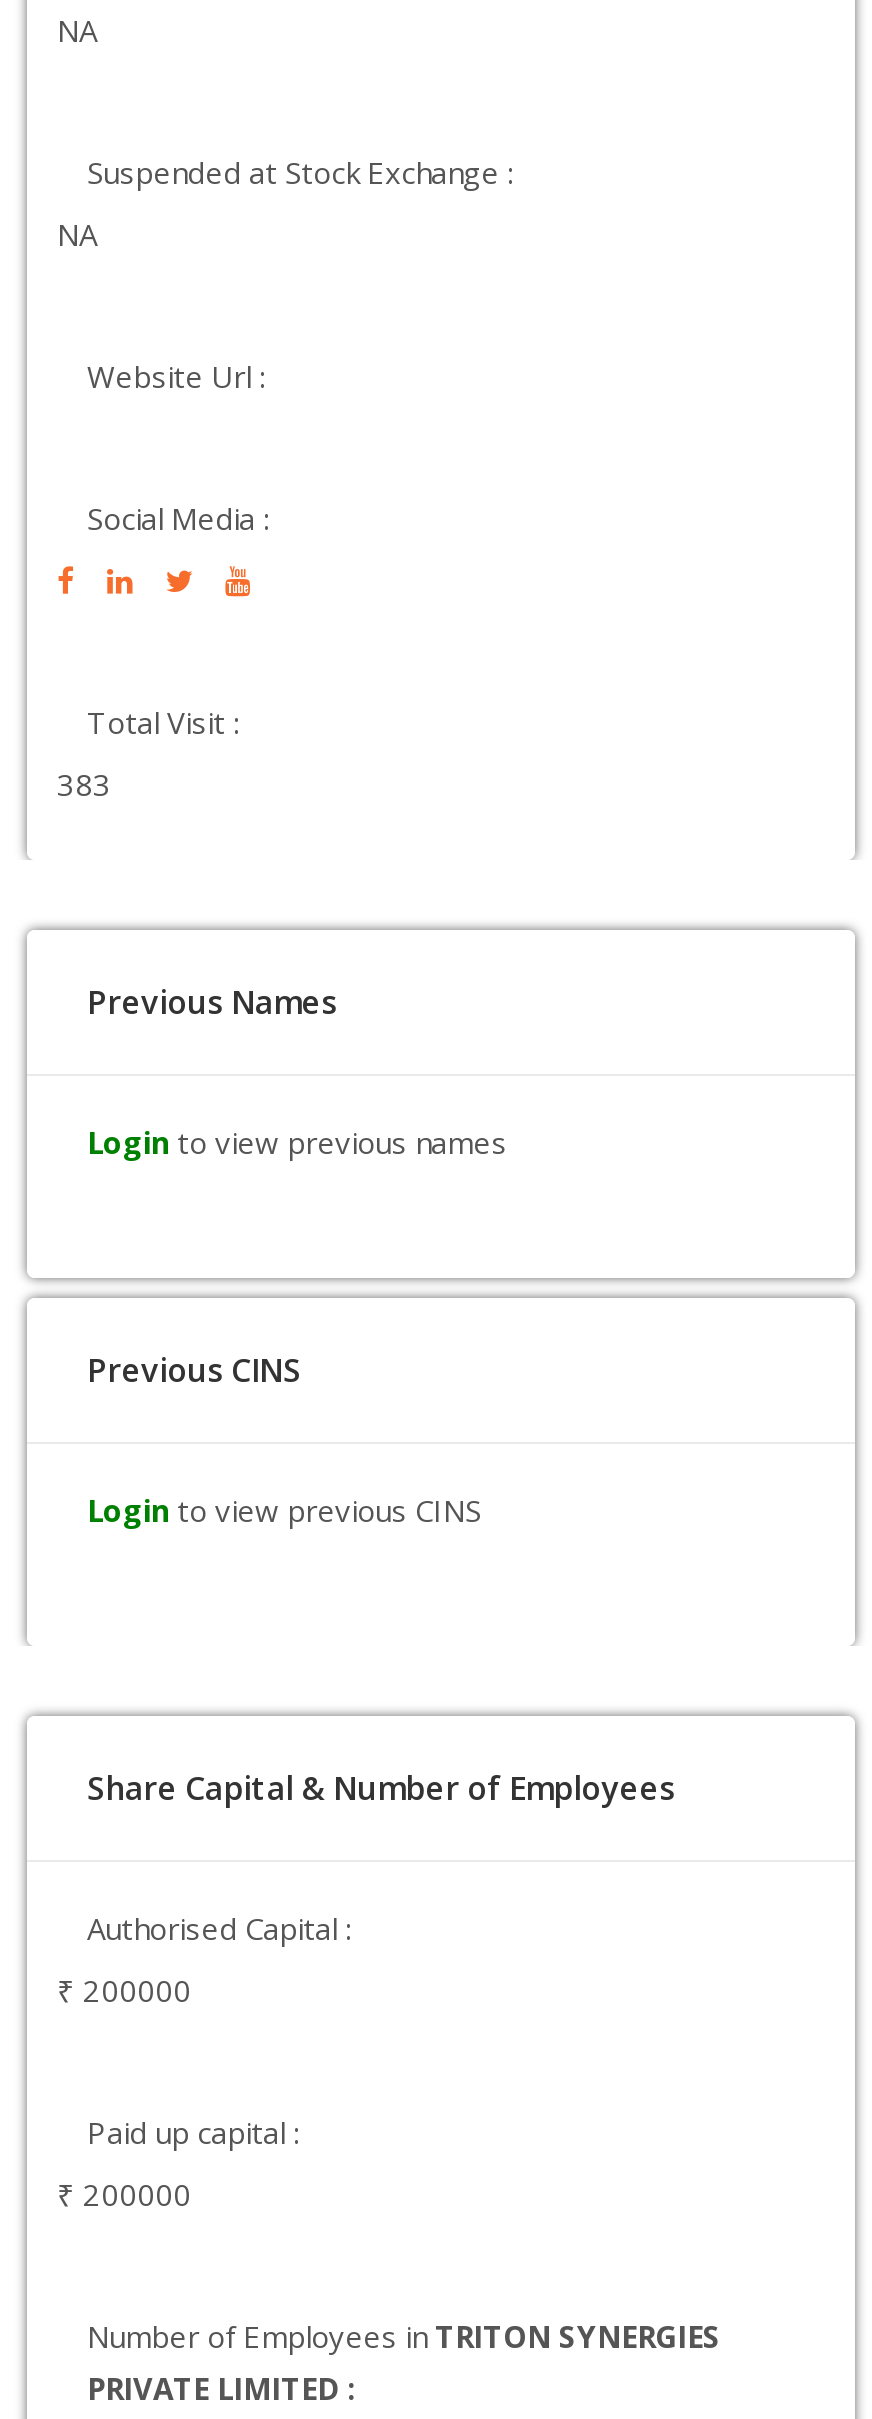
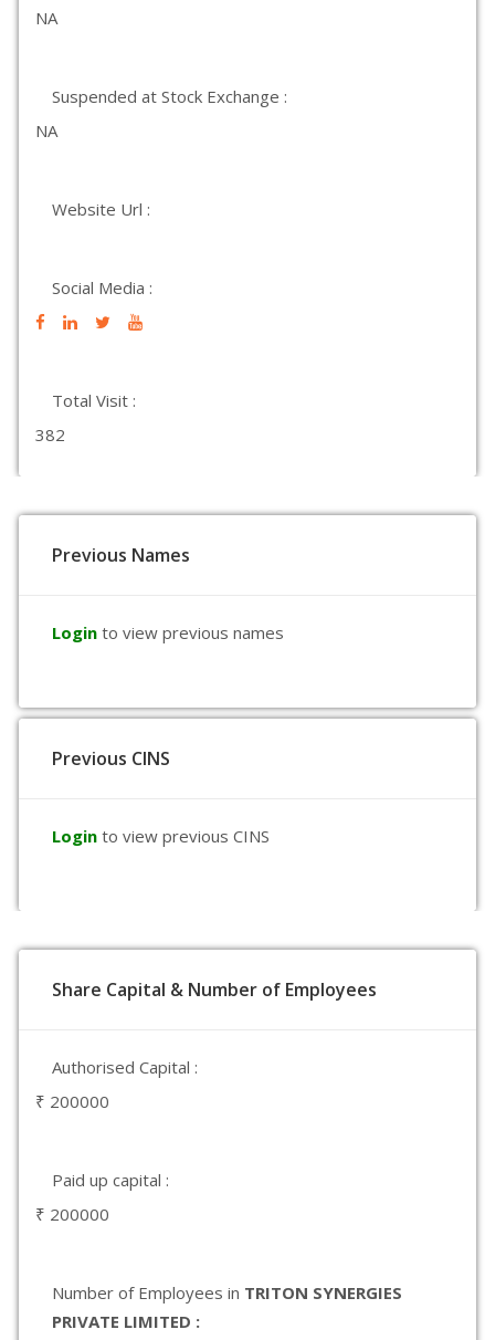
[57,764,111,804] 383 -> [35,423,65,446] 382

